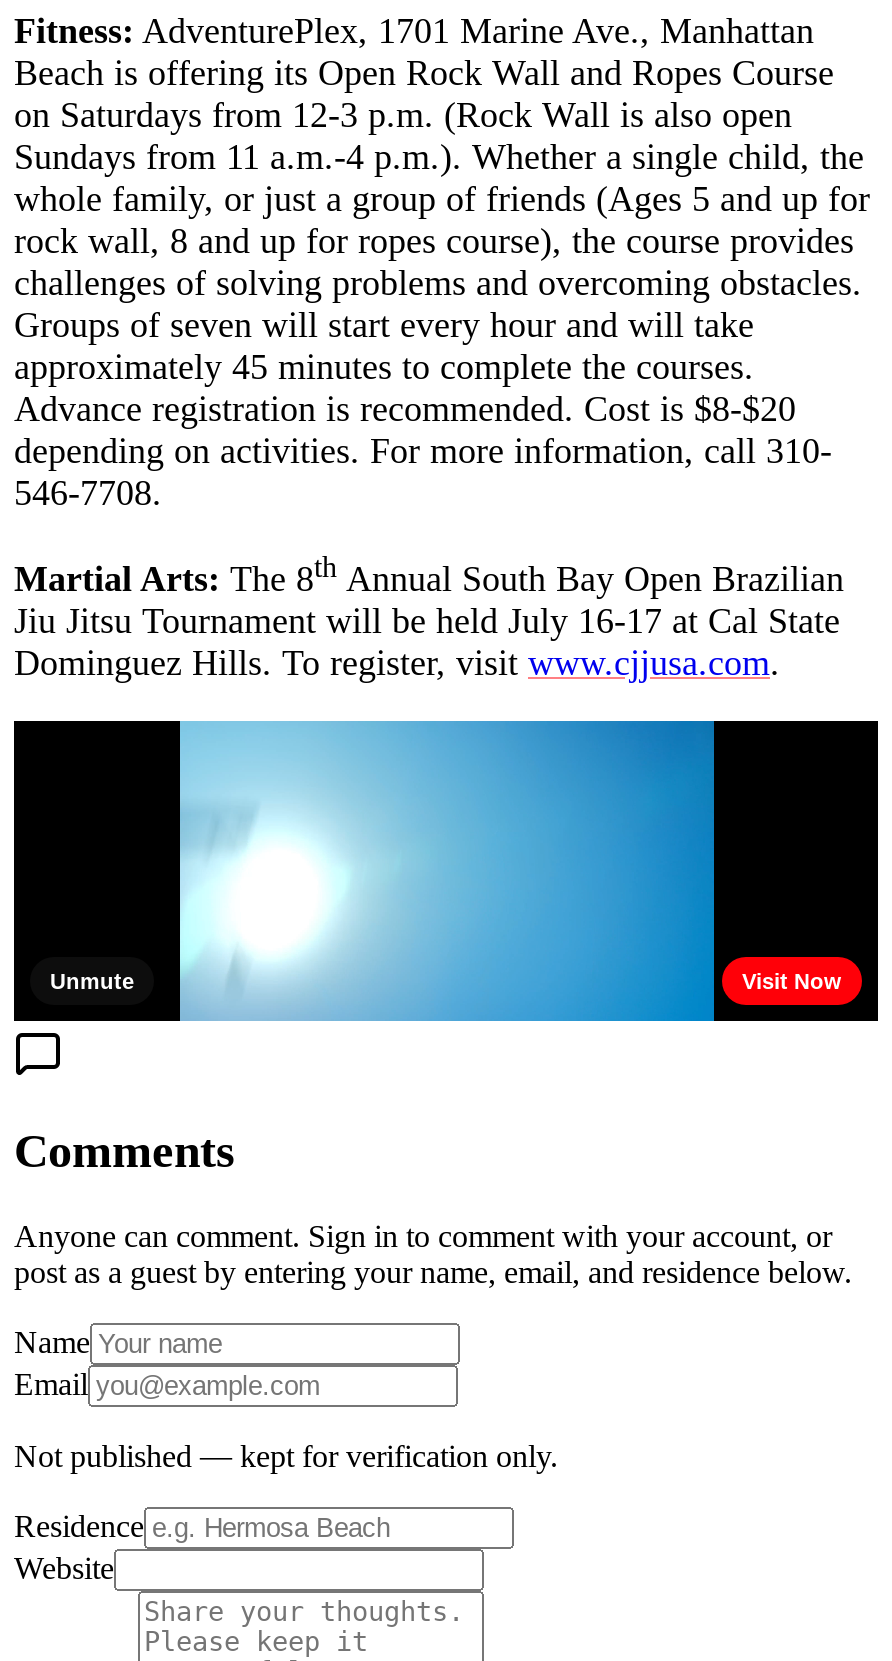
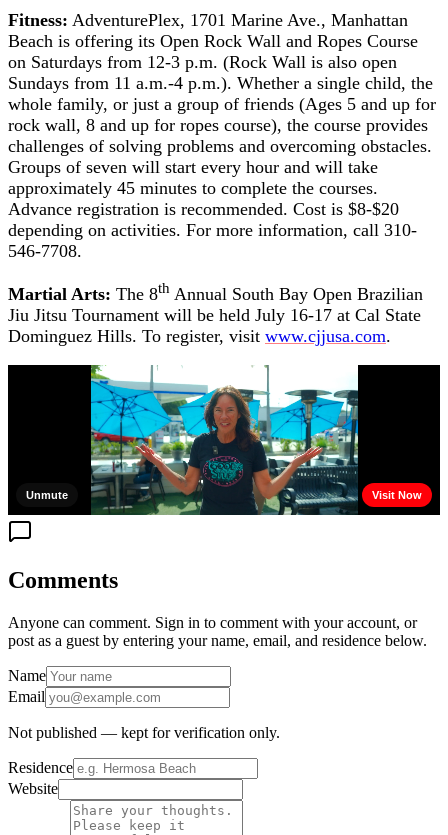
[178,719,716,1023] [image] -> [90,364,359,516] [image]

